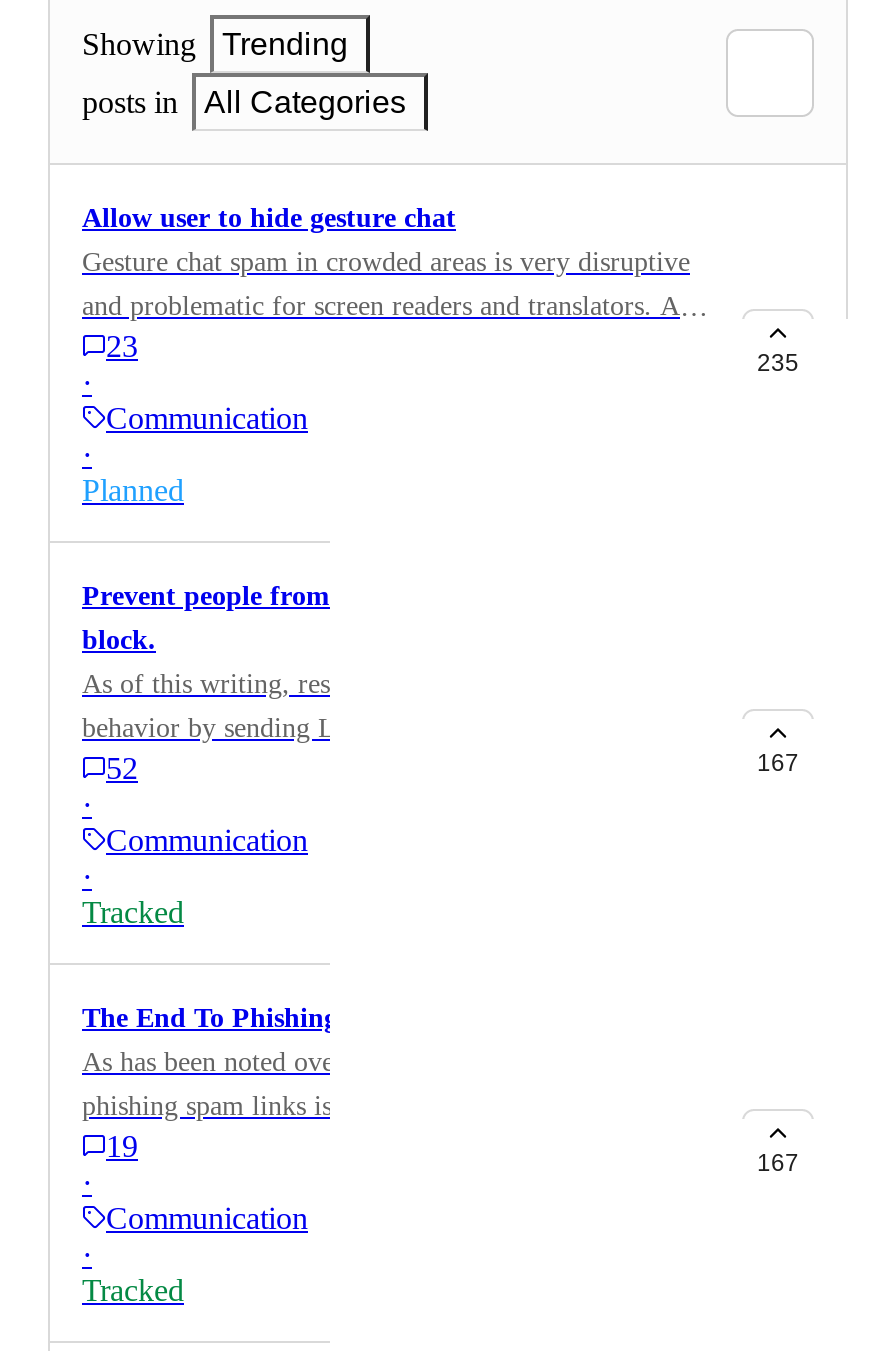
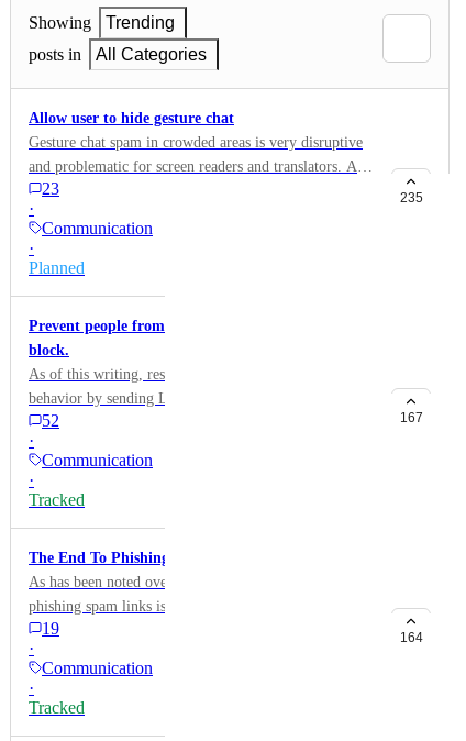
[757,1150,799,1178] 167 -> [400,630,423,646] 164

